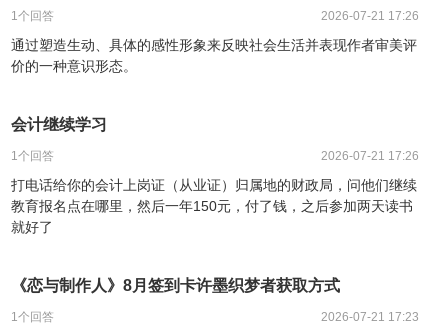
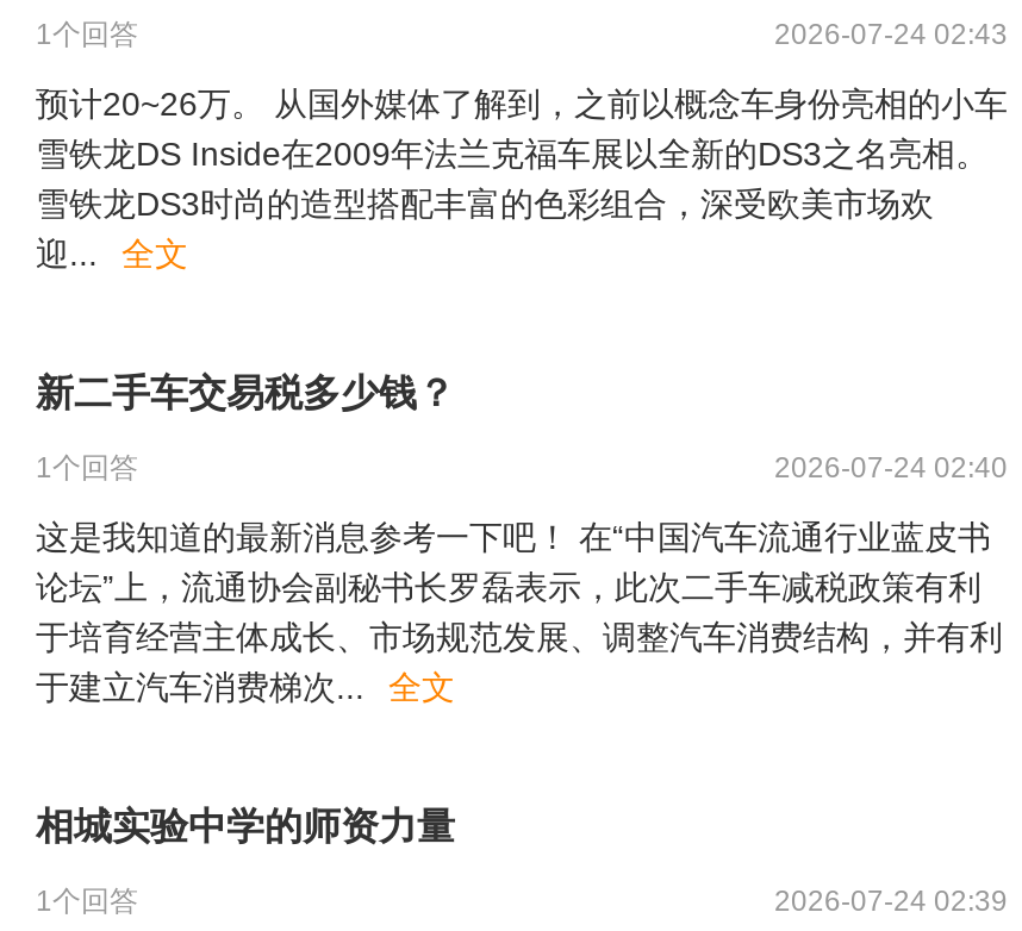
[321,9,419,23] 2026-07-21 17:26 -> [774,18,1008,51] 2026-07-24 02:43
[11,37,417,74] 通过塑造生动、具体的感性形象来反映社会生活并表现作者审美评 | 价的一种意识形态。 -> [36,85,1008,273] 预计20~26万。 从国外媒体了解到，之前以概念车身份亮相的小车 | 雪铁龙DS Inside在2009年法兰克福车展以全新的DS3之名亮相。 | 雪铁龙DS3时尚的造型搭配丰富的色彩组合，深受欧美市场欢 | 迎... | 全文
[11,116,107,133] 会计继续学习 -> [36,373,455,413] 新二手车交易税多少钱？
[321,149,419,163] 2026-07-21 17:26 -> [774,451,1008,485] 2026-07-24 02:40
[11,177,417,235] 打电话给你的会计上岗证（从业证）归属地的财政局，问他们继续 | 教育报名点在哪里，然后一年150元，付了钱，之后参加两天读书 | 就好了 -> [36,518,1003,706] 这是我知道的最新消息参考一下吧！ 在“中国汽车流通行业蓝皮书 | 论坛”上，流通协会副秘书长罗磊表示，此次二手车减税政策有利 | 于培育经营主体成长、市场规范发展、调整汽车消费结构，并有利 | 于建立汽车消费梯次... | 全文
[11,277,340,294] 《恋与制作人》8月签到卡许墨织梦者获取方式 -> [36,806,455,846] 相城实验中学的师资力量
[321,310,419,324] 2026-07-21 17:23 -> [774,885,1008,918] 2026-07-24 02:39

